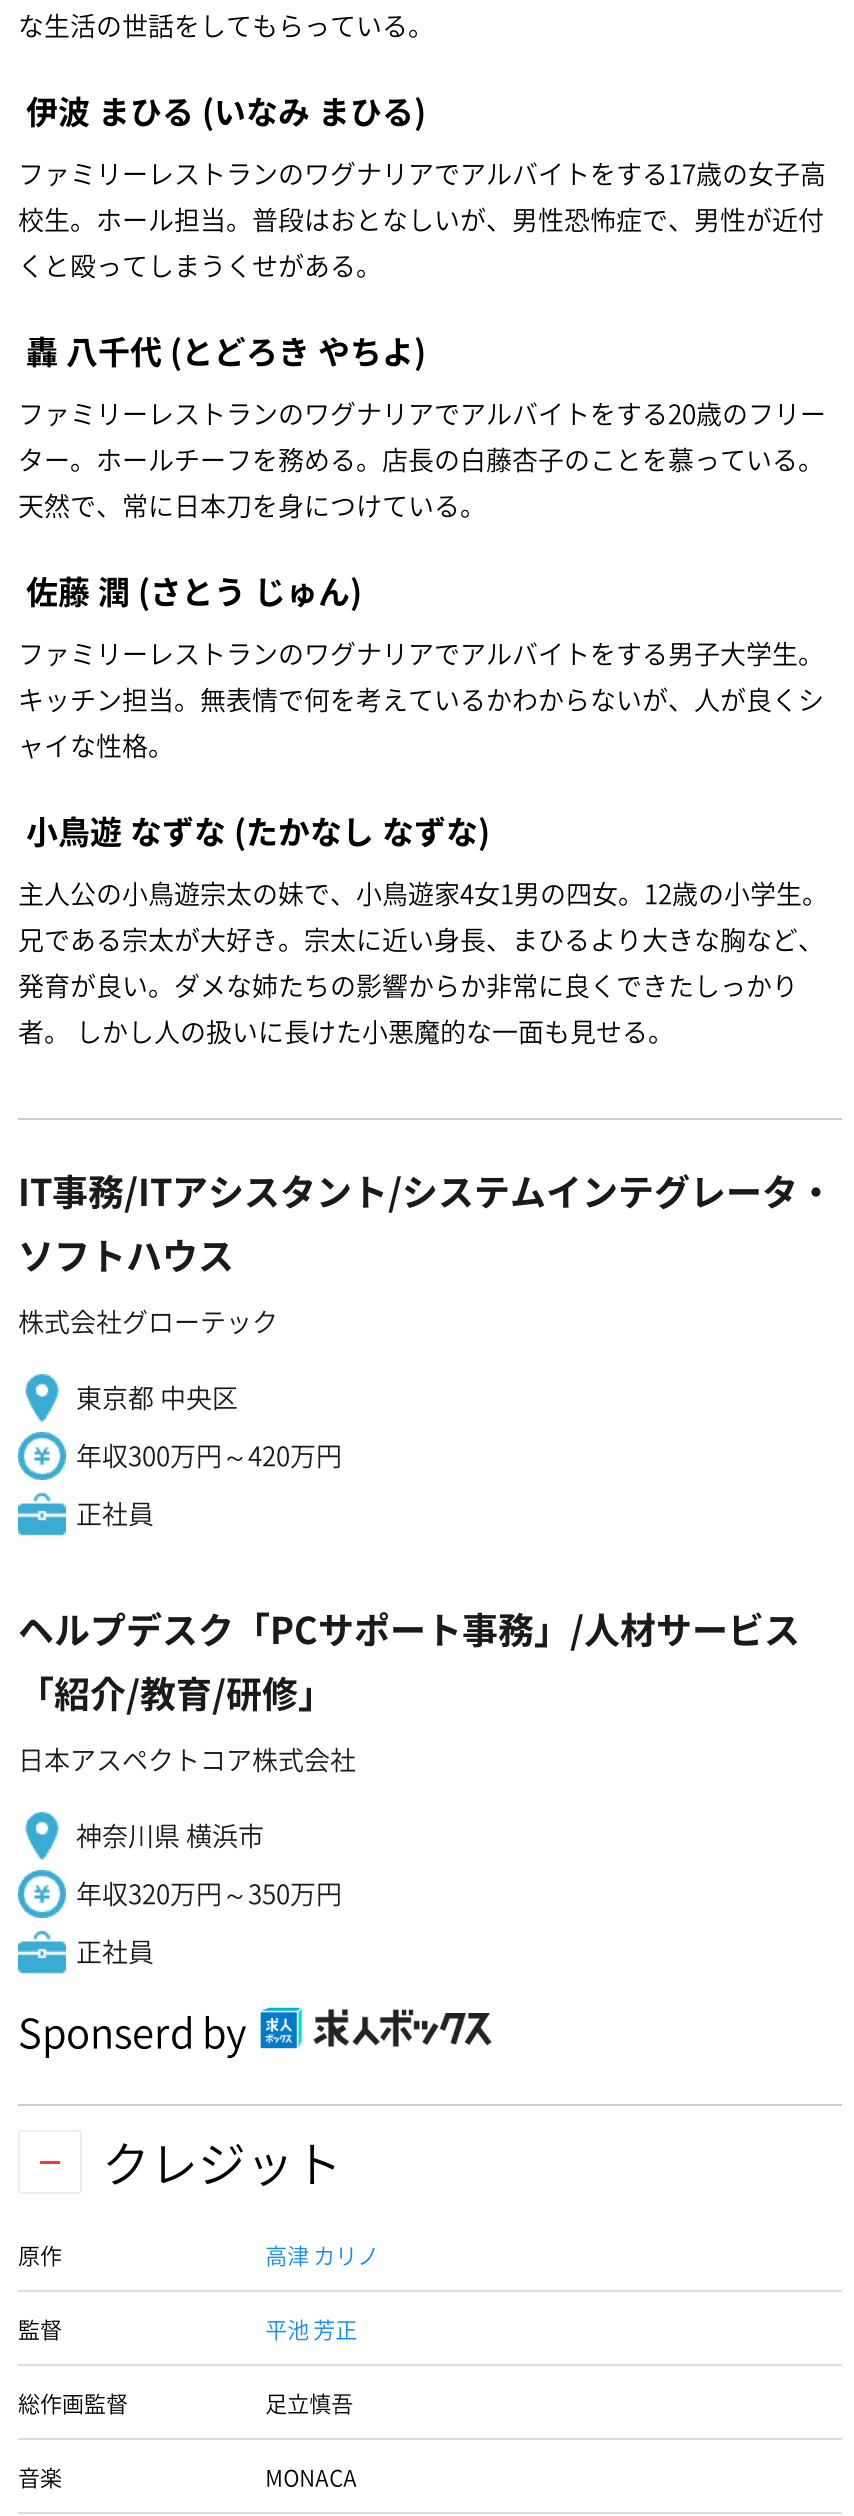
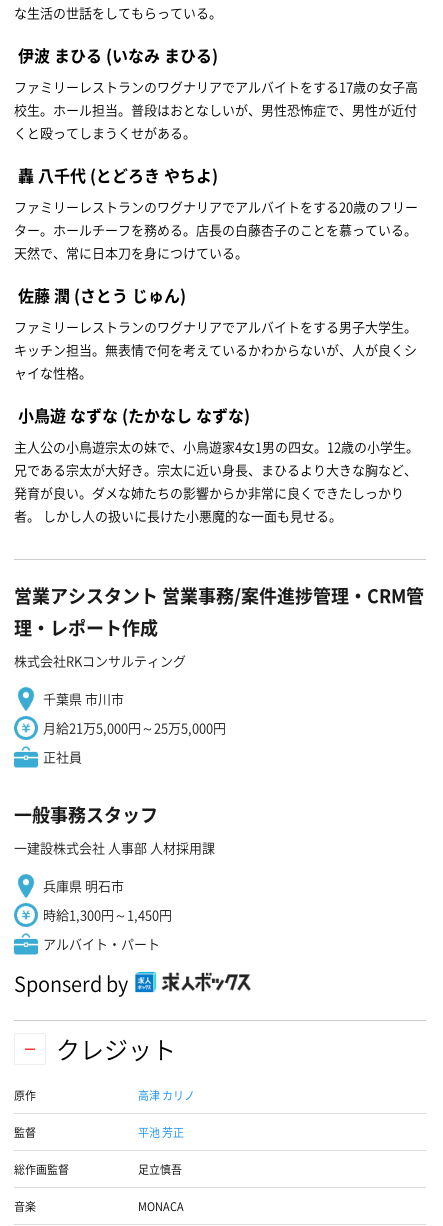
[18,1163,834,1339] IT事務/ITアシスタント/システムインテグレータ・ | ソフトハウス | 株式会社グローテック -> [14,581,424,669] 営業アシスタント 営業事務/案件進捗管理・CRM管 | 理・レポート作成 | 株式会社RKコンサルティング
[76,1377,238,1415] 東京都 中央区 -> [43,688,124,707] 千葉県 市川市
[76,1435,342,1473] 年収300万円～420万円 -> [43,717,226,736] 月給21万5,000円～25万5,000円
[18,1601,800,1777] ヘルプデスク「PCサポート事務」/人材サービス | 「紹介/教育/研修」 | 日本アスペクトコア株式会社 -> [14,800,215,856] 一般事務スタッフ | 一建設株式会社 人事部 人材採用課
[76,1815,264,1853] 神奈川県 横浜市 -> [43,875,124,894] 兵庫県 明石市
[76,1873,342,1911] 年収320万円～350万円 -> [43,904,172,923] 時給1,300円～1,450円
[76,1931,154,1969] 正社員 -> [43,933,160,952] アルバイト・パート

